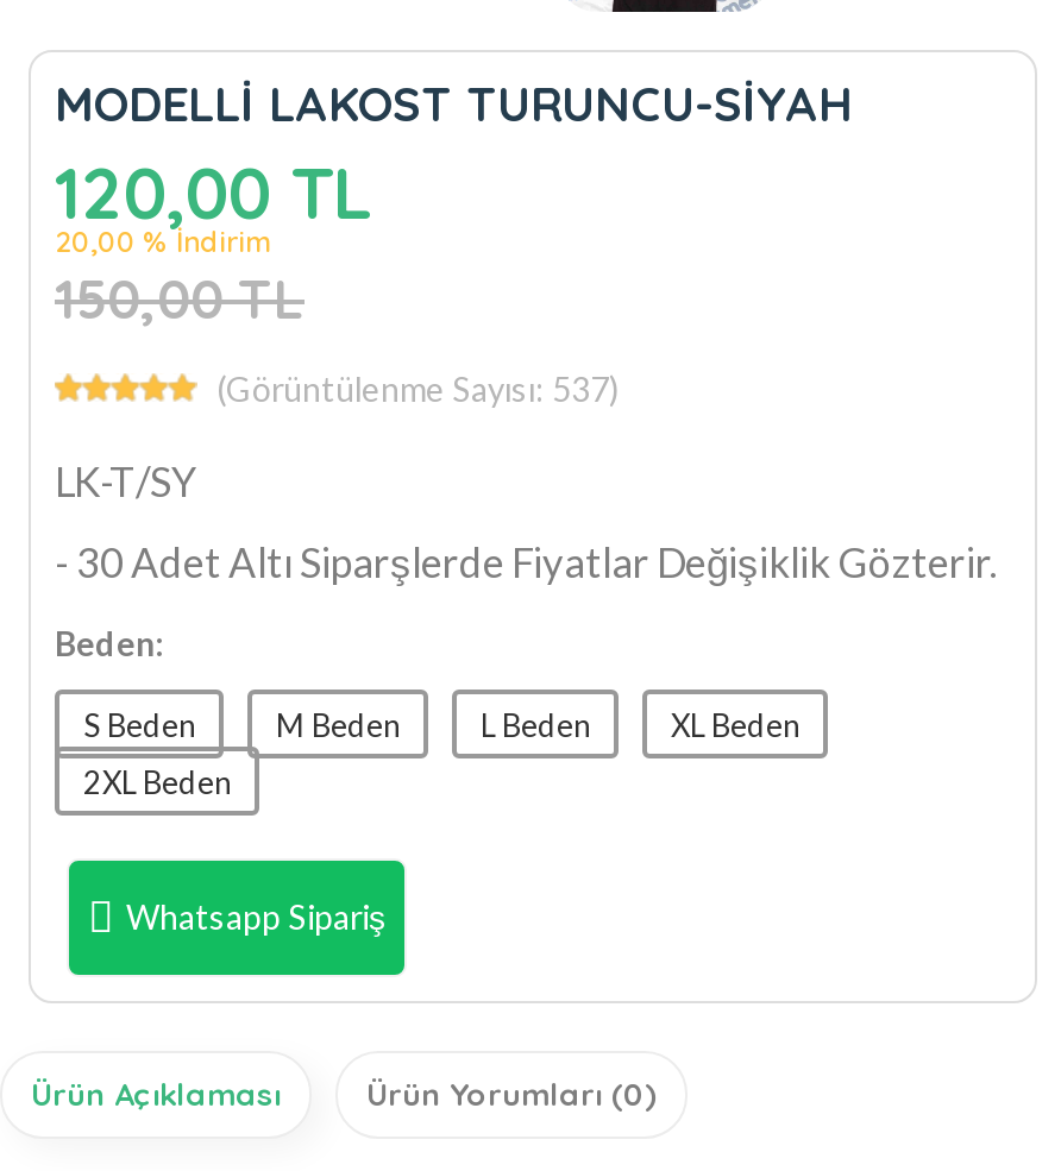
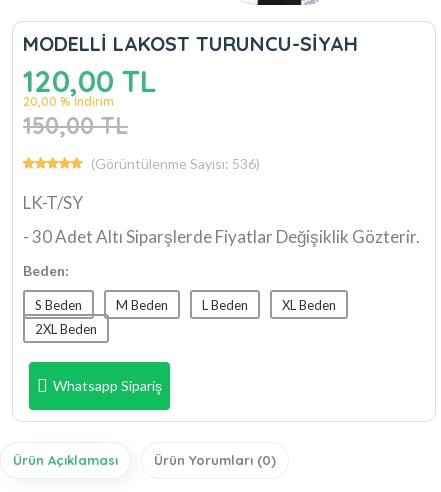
[216,368,619,408] (Görüntülenme Sayısı: 537) -> [91,155,260,172] (Görüntülenme Sayısı: 536)

